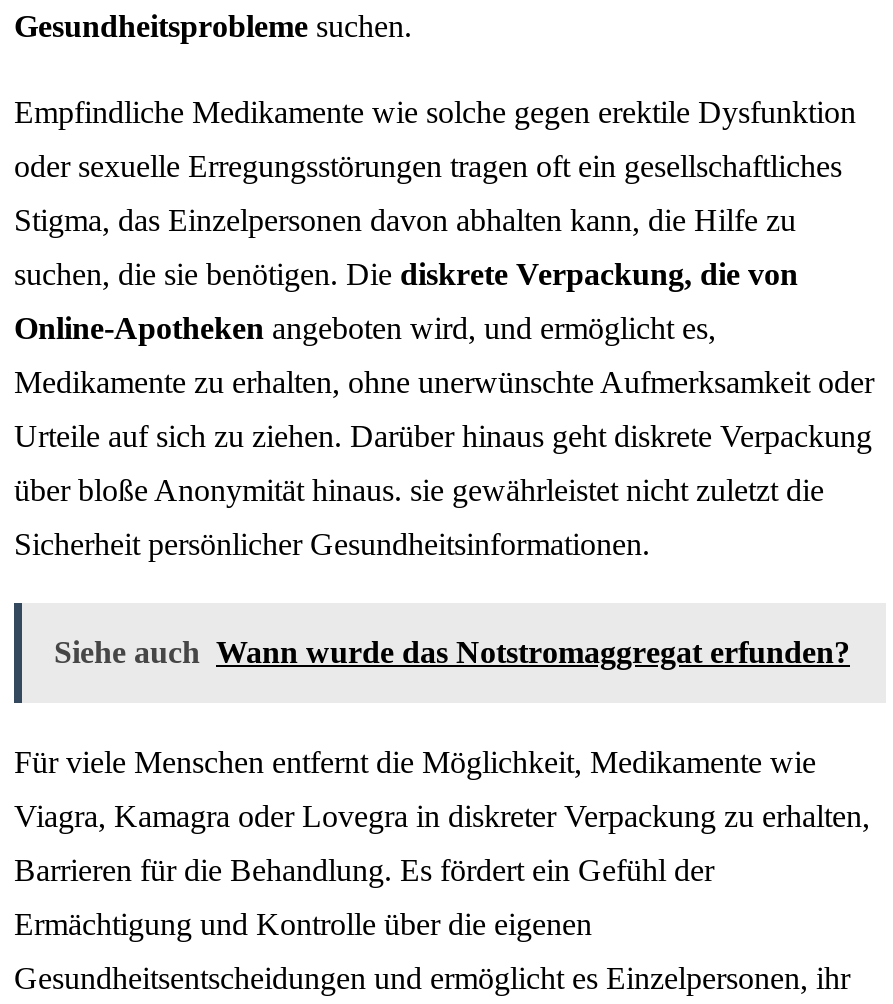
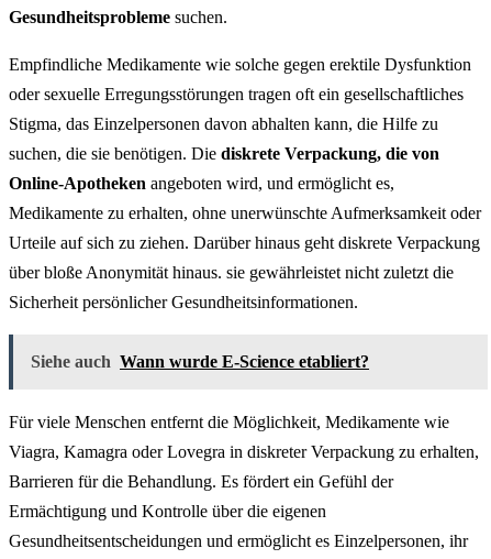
[54,635,850,669] Siehe auch Wann wurde das Notstromaggregat erfunden? -> [31,352,369,371] Siehe auch Wann wurde E-Science etabliert?

